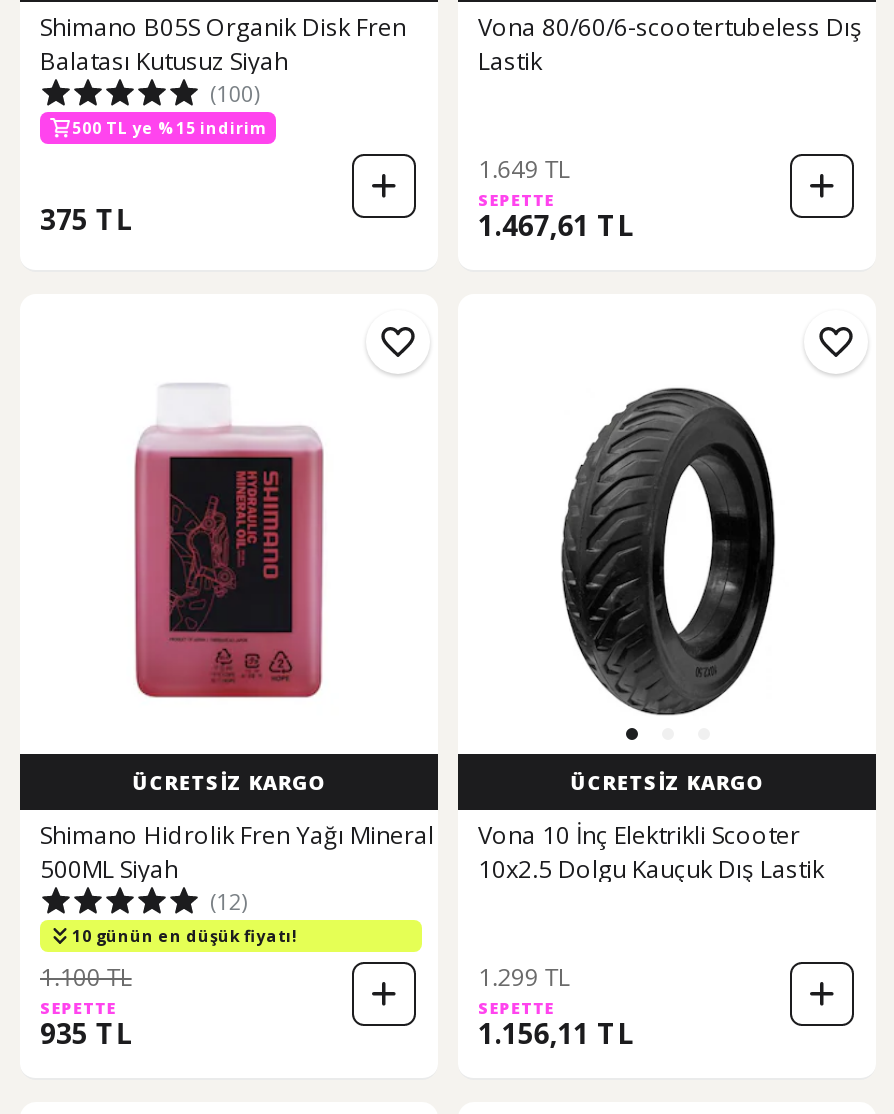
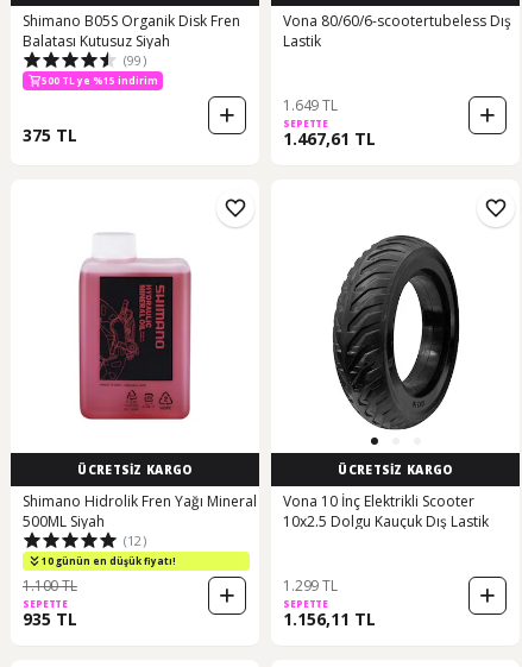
[210,77,260,107] (100) -> [124,51,146,68] (99)

